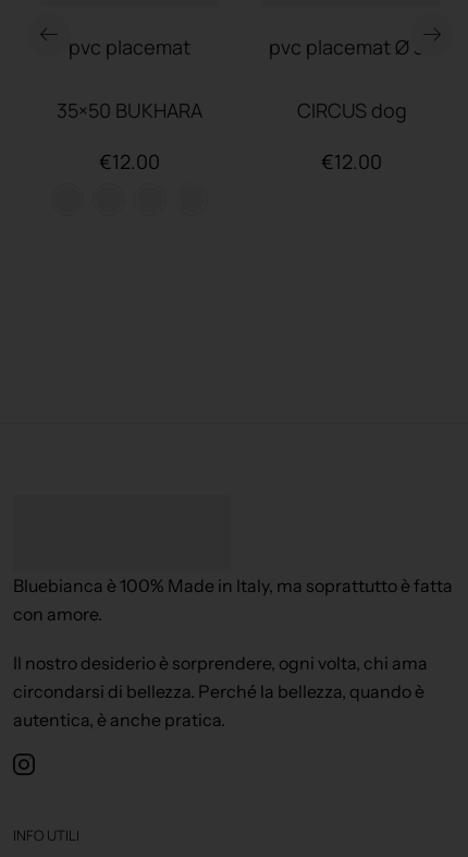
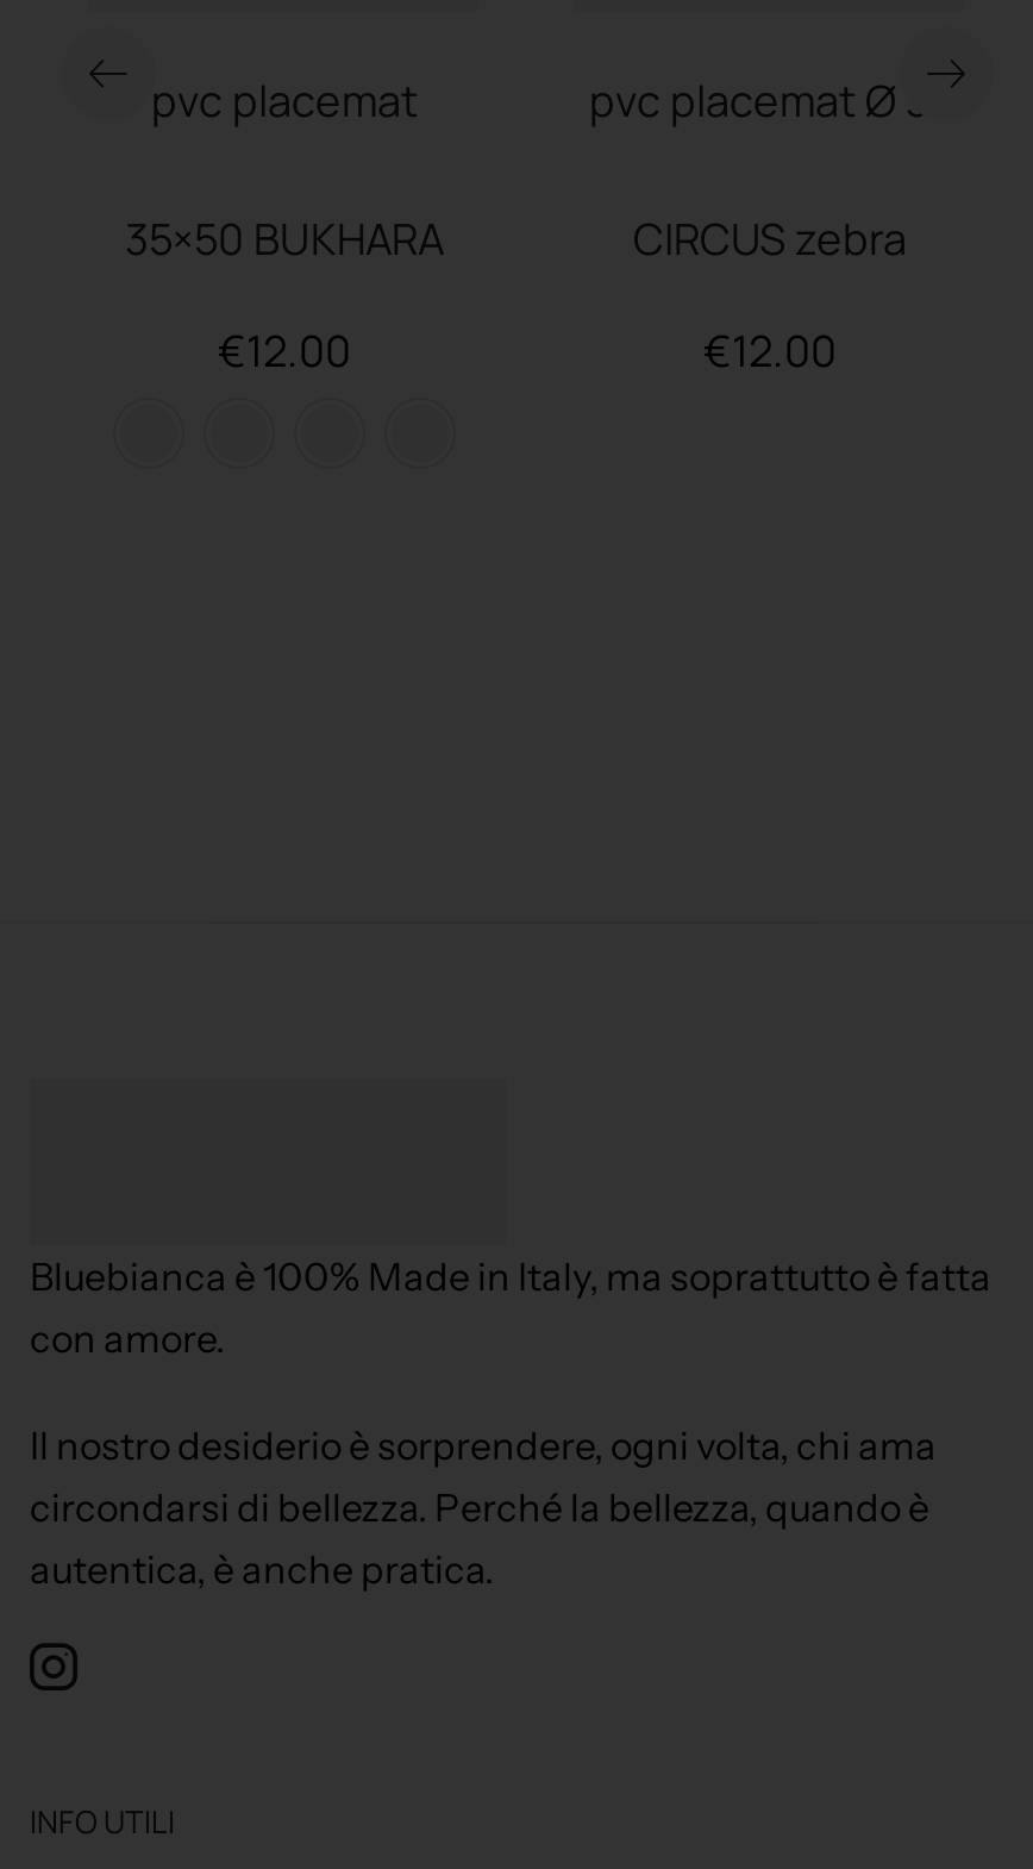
[297,97,407,124] CIRCUS dog -> [633,210,907,267] CIRCUS zebra

